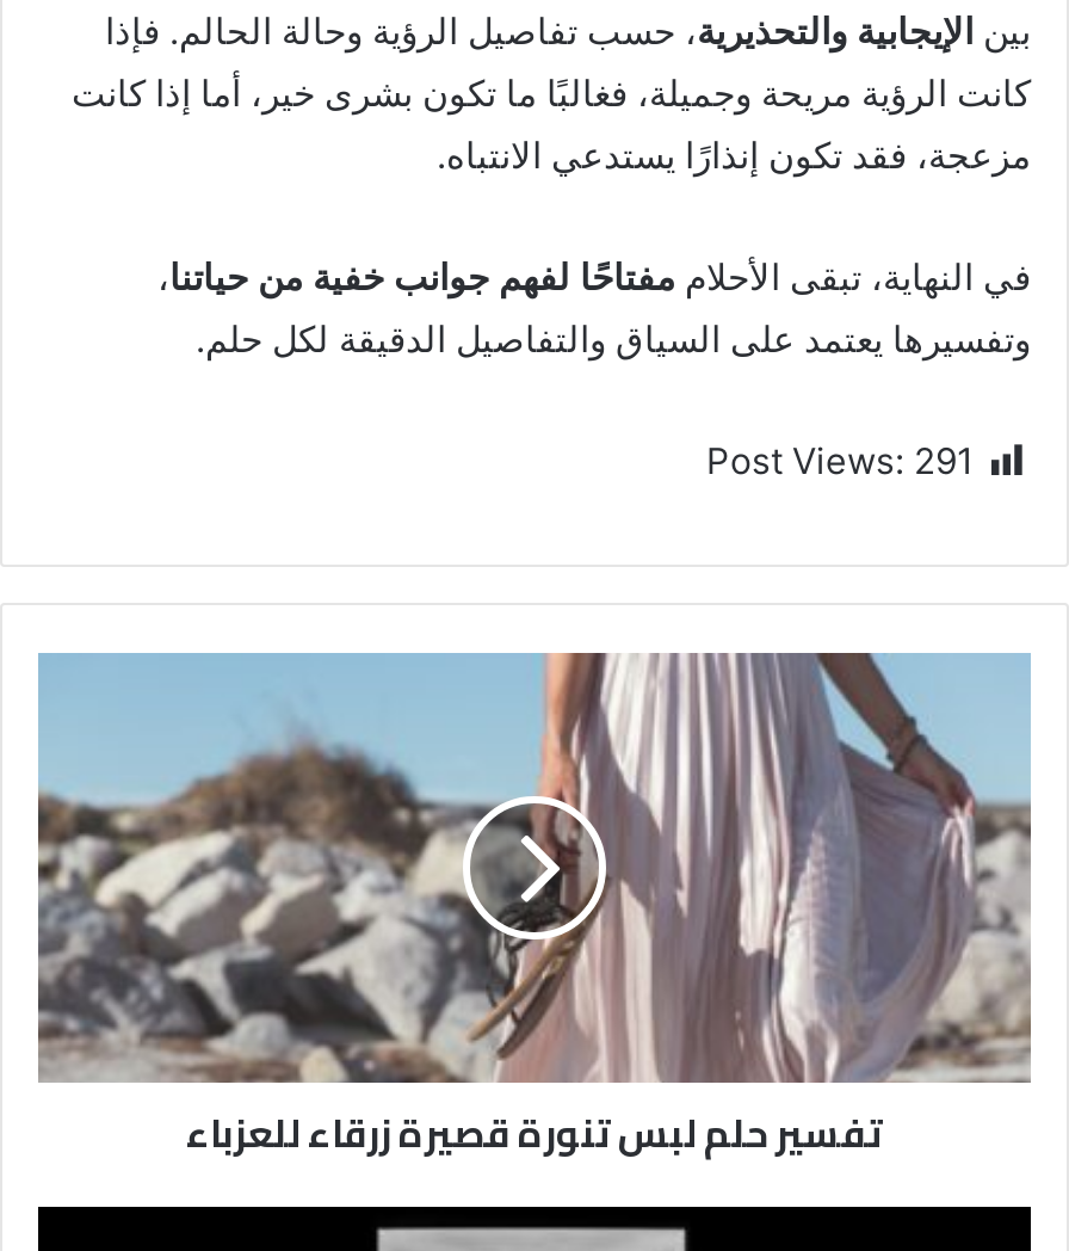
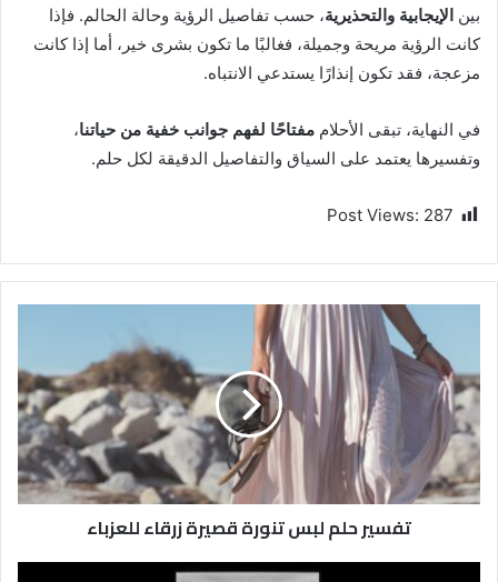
[706,440,974,485] Post Views: 291 -> [327,204,454,226] Post Views: 287

